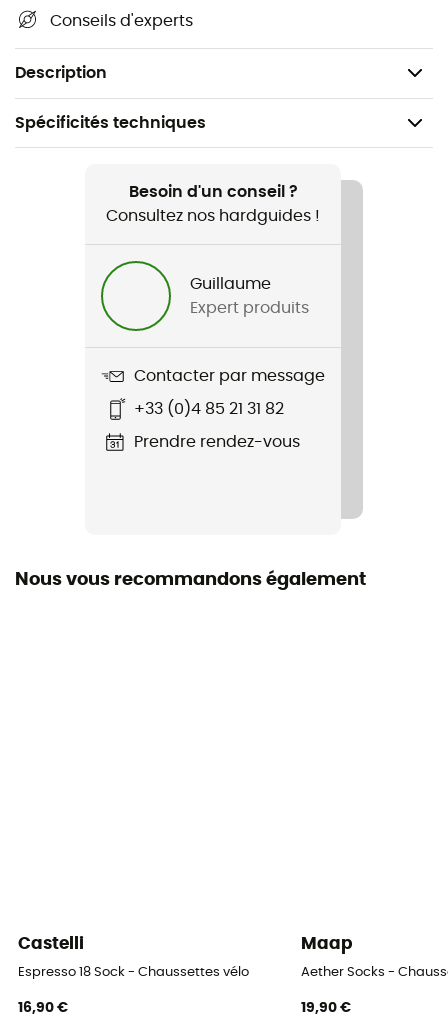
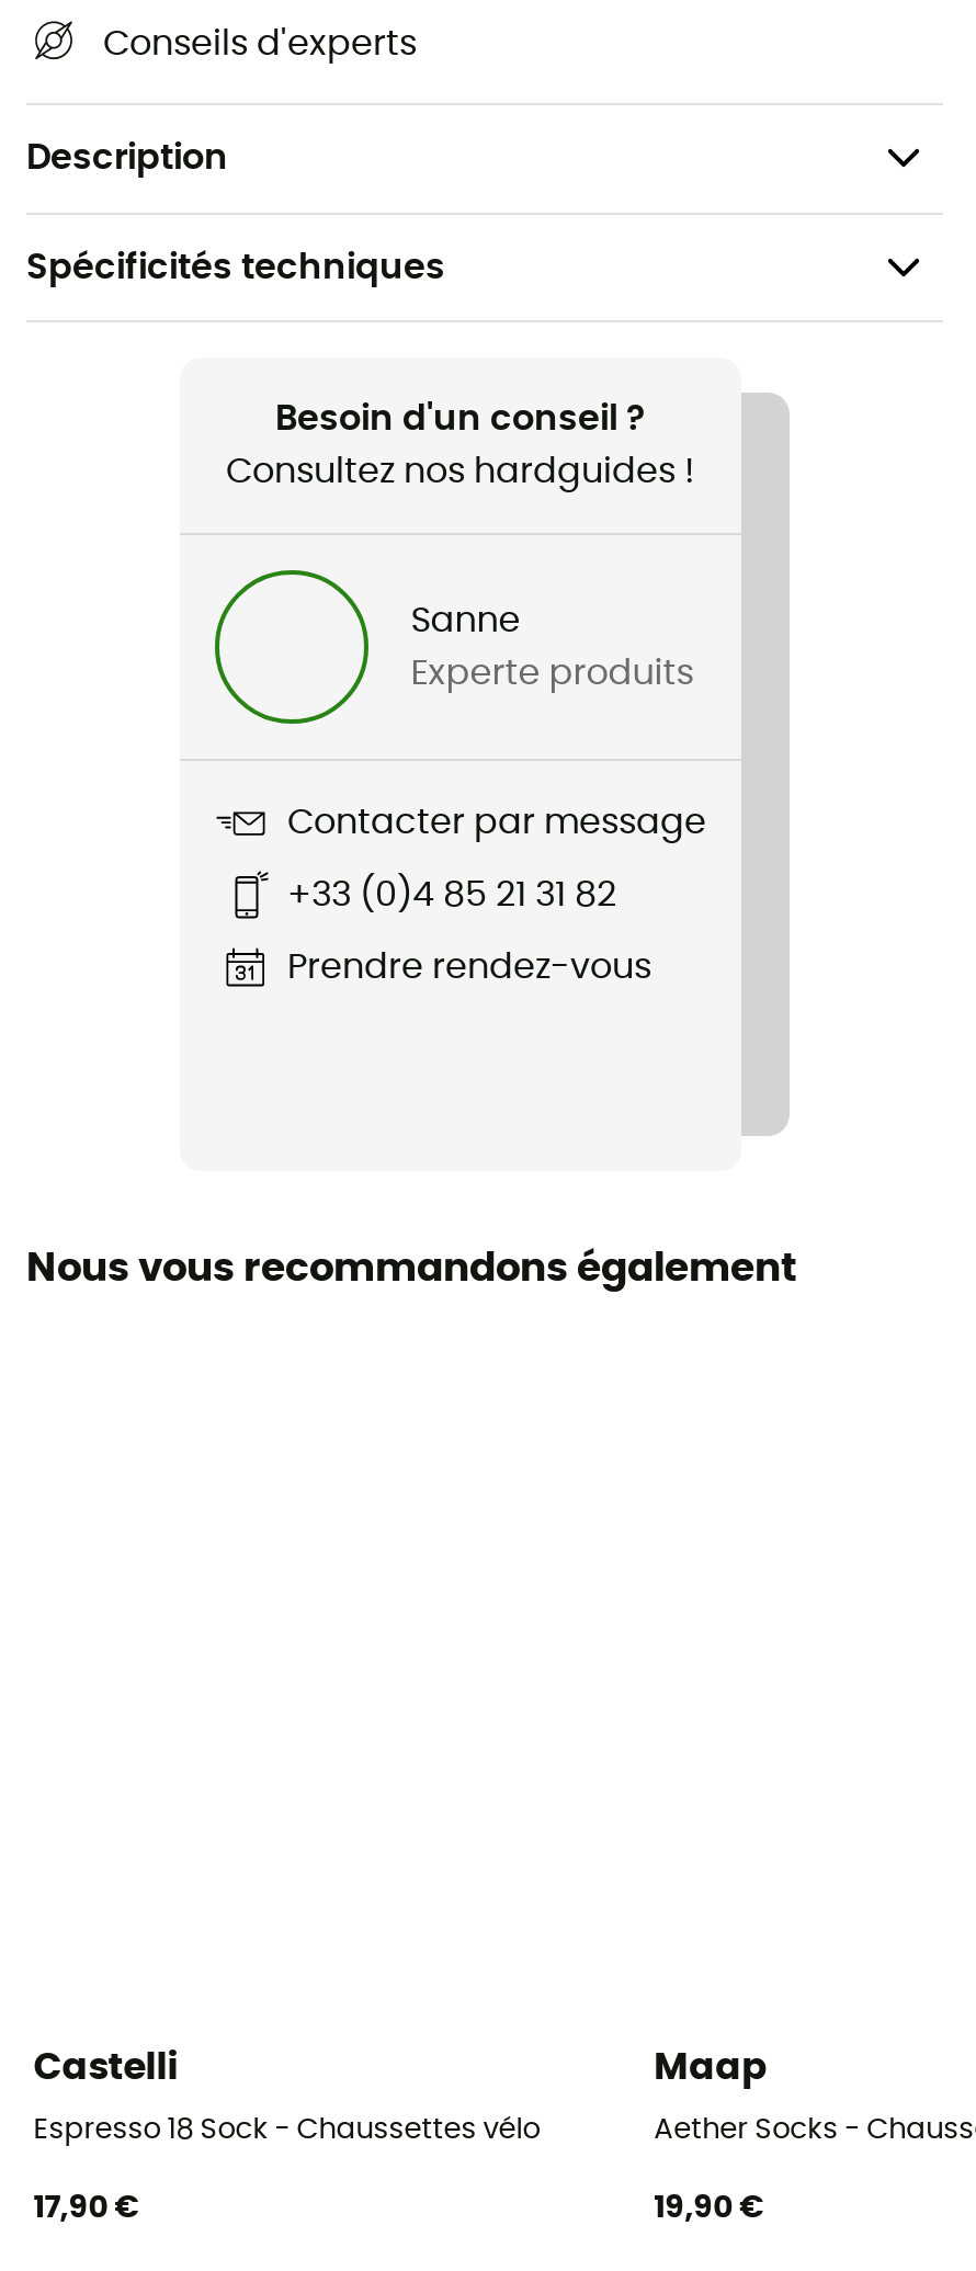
[190,275,271,291] Guillaume -> [411,602,520,637] Sanne
[190,299,309,315] Expert produits -> [411,655,694,690] Experte produits
[18,1001,68,1015] 16,90 € -> [33,2193,139,2224] 17,90 €

